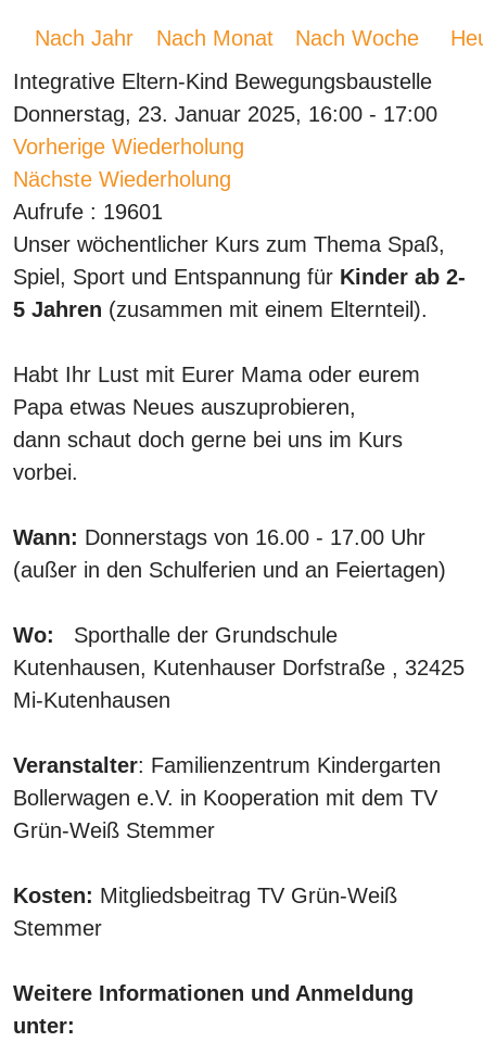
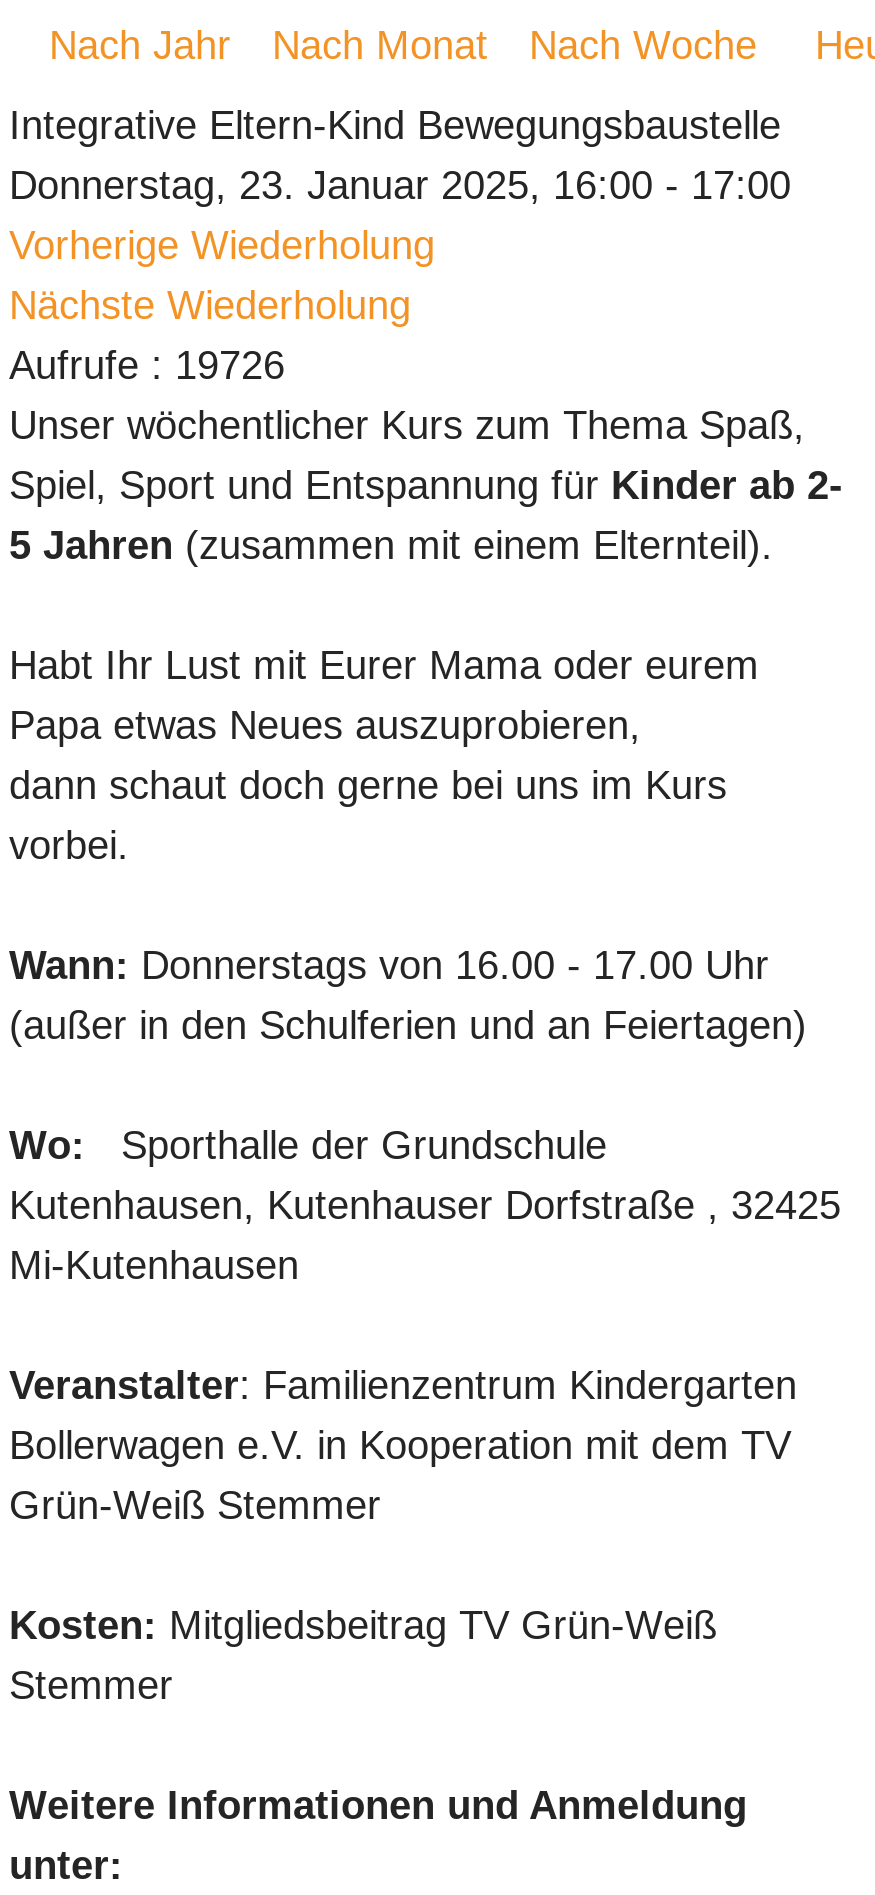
[13,200,163,224] Aufrufe: 19601 -> [9,343,285,387] Aufrufe: 19726

